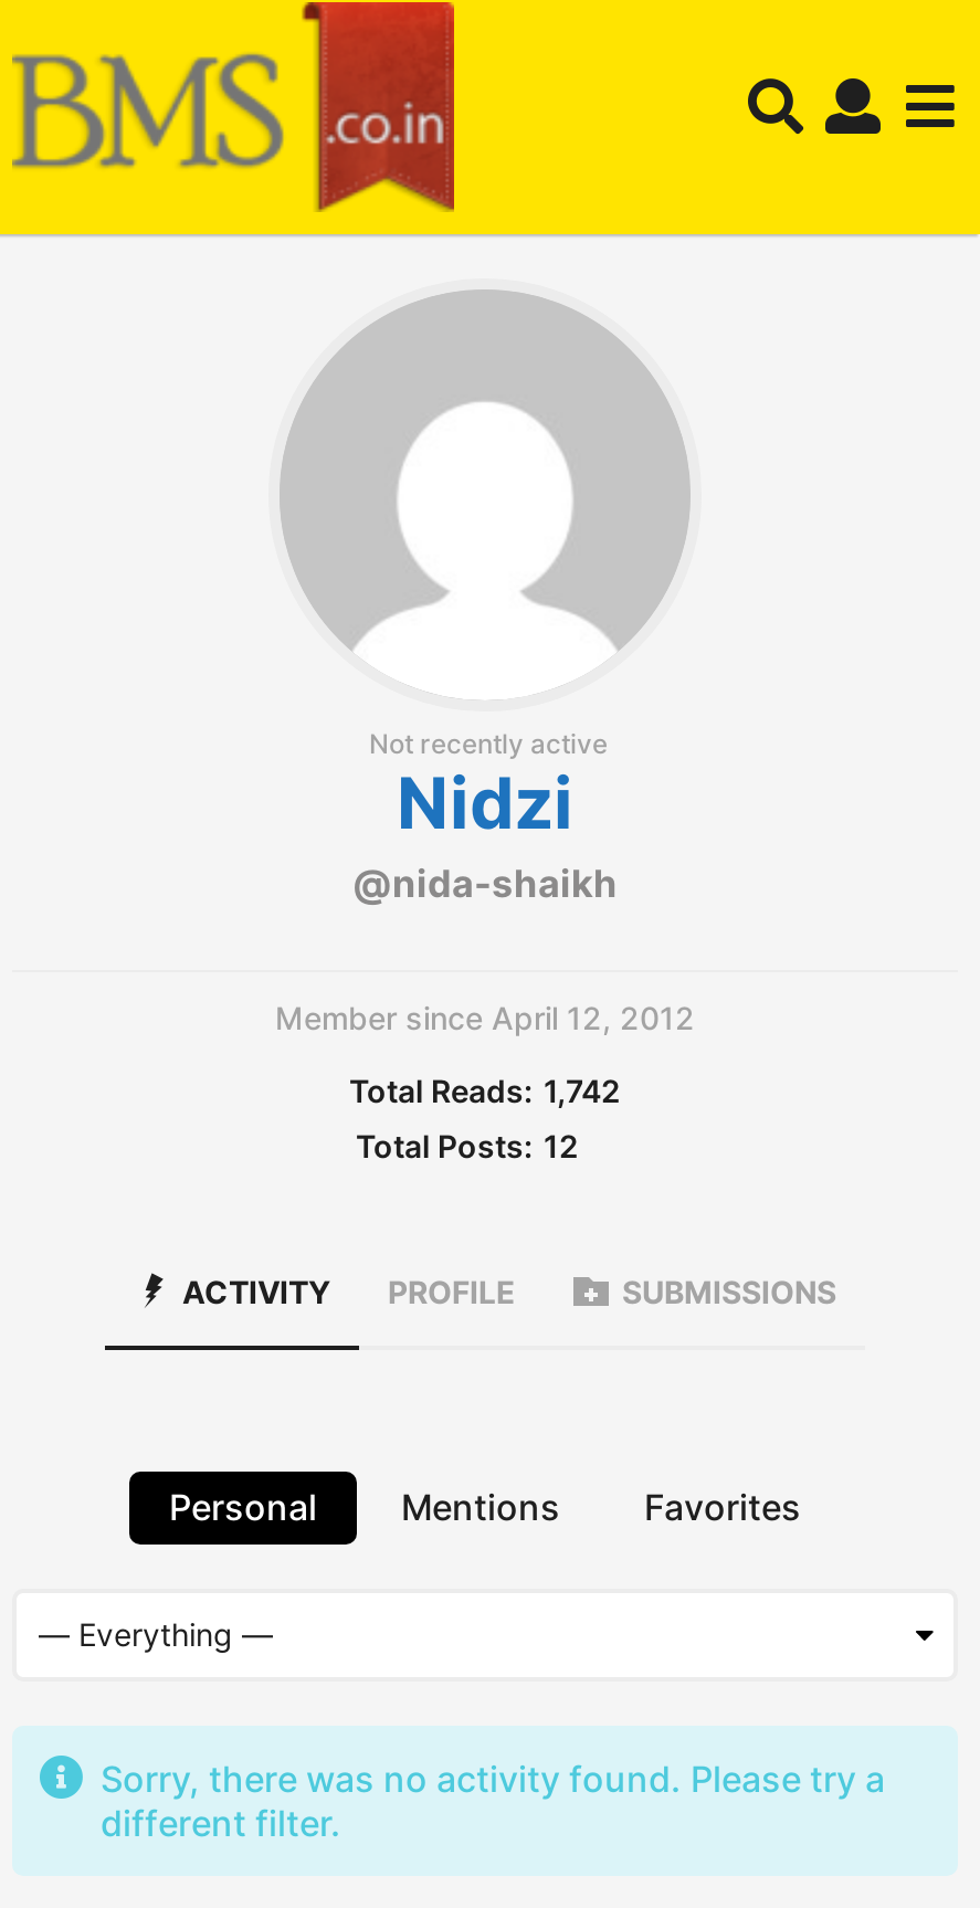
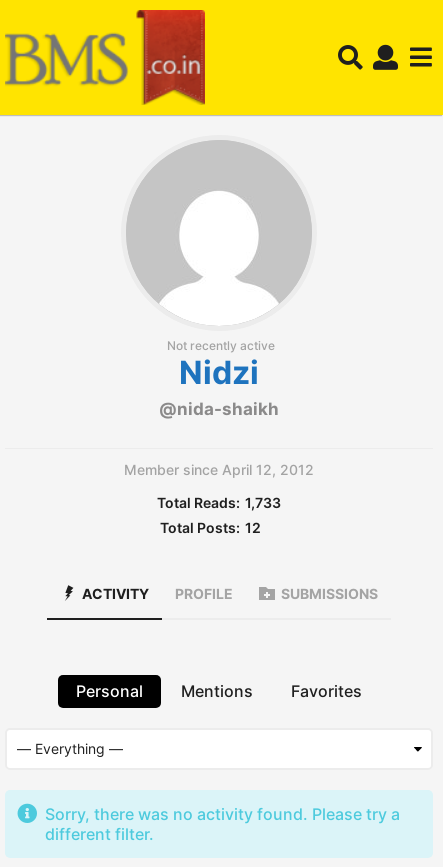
[349,1072,621,1109] Total Reads: 1,742 -> [157,494,281,511] Total Reads: 1,733

